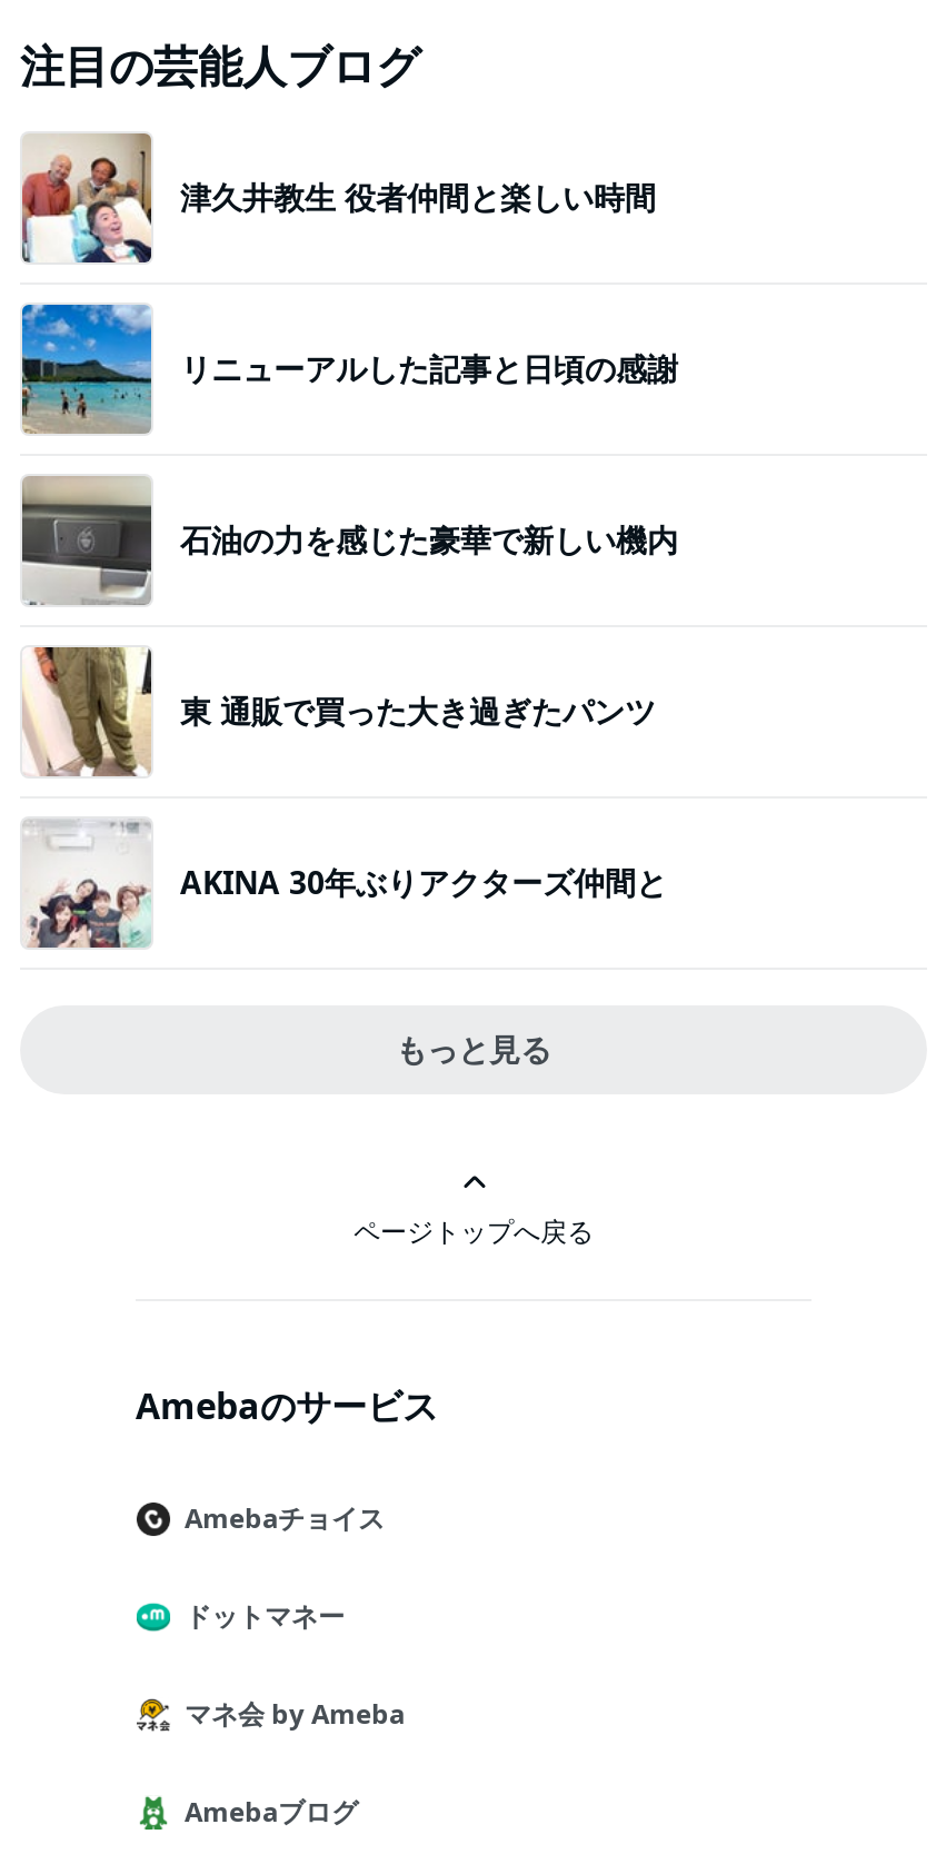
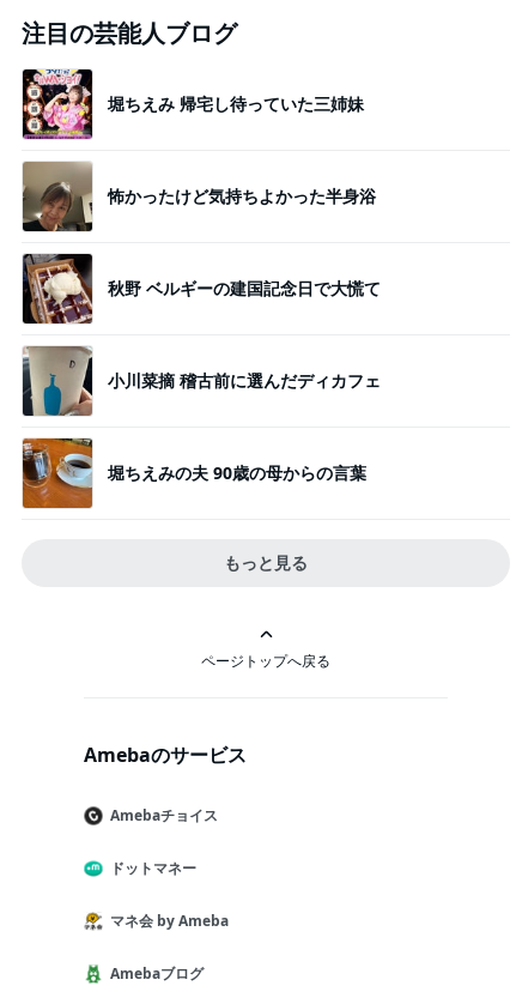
[20,131,656,265] [image] | 津久井教生 役者仲間と楽しい時間 -> [22,68,364,140] [image] | 堀ちえみ 帰宅し待っていた三姉妹
[20,303,678,436] [image] | リニューアルした記事と日頃の感謝 -> [22,161,376,232] [image] | 怖かったけど気持ちよかった半身浴
[20,476,678,607] [image] | 石油の力を感じた豪華で新しい機内 -> [22,253,381,325] [image] | 秋野 ベルギーの建国記念日で大慌て
[22,645,656,779] [image] | 東 通販で買った大き過ぎたパンツ -> [22,345,381,417] [image] | 小川菜摘 稽古前に選んだディカフェ
[22,819,667,950] [image] | AKINA 30年ぶりアクターズ仲間と -> [22,437,366,509] [image] | 堀ちえみの夫 90歳の母からの言葉

